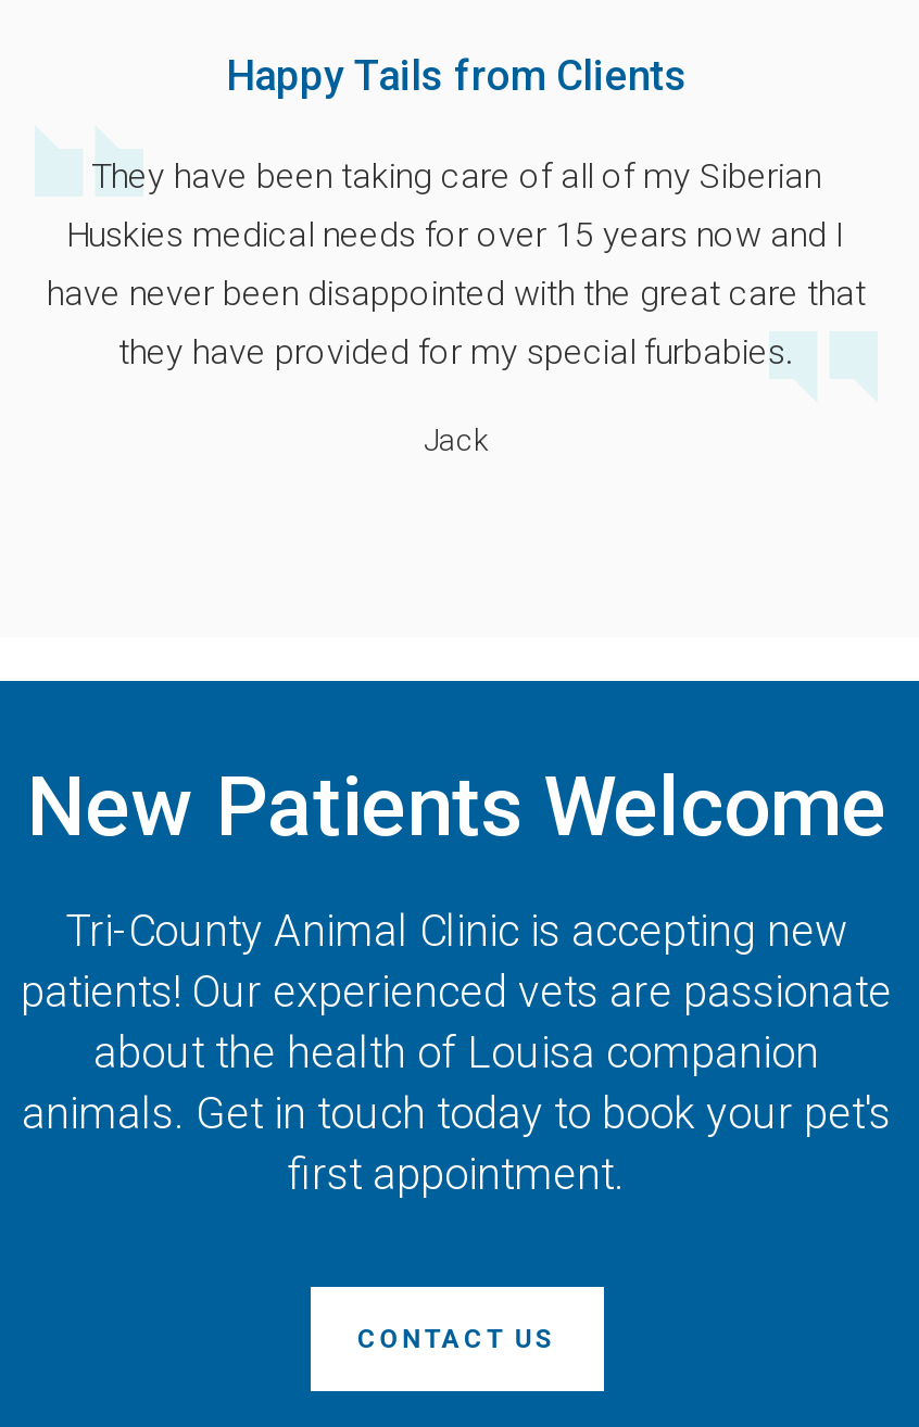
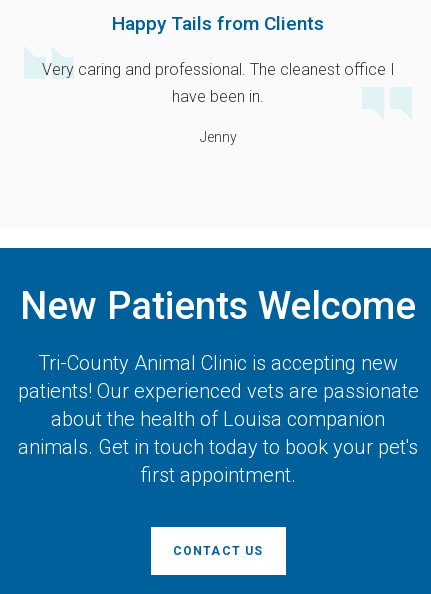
[47,156,866,373] They have been taking care of all of my Siberian | Huskies medical needs for over 15 years now and I | have never been disappointed with the great care that | they have provided for my special furbabies. -> [41,60,394,106] Very caring and professional. The cleanest office I | have been in.
[424,423,489,457] Jack -> [199,129,236,145] Jenny

